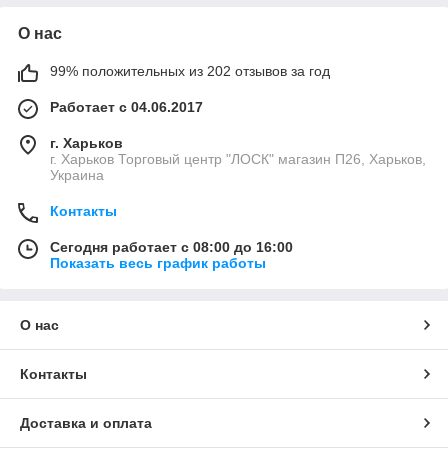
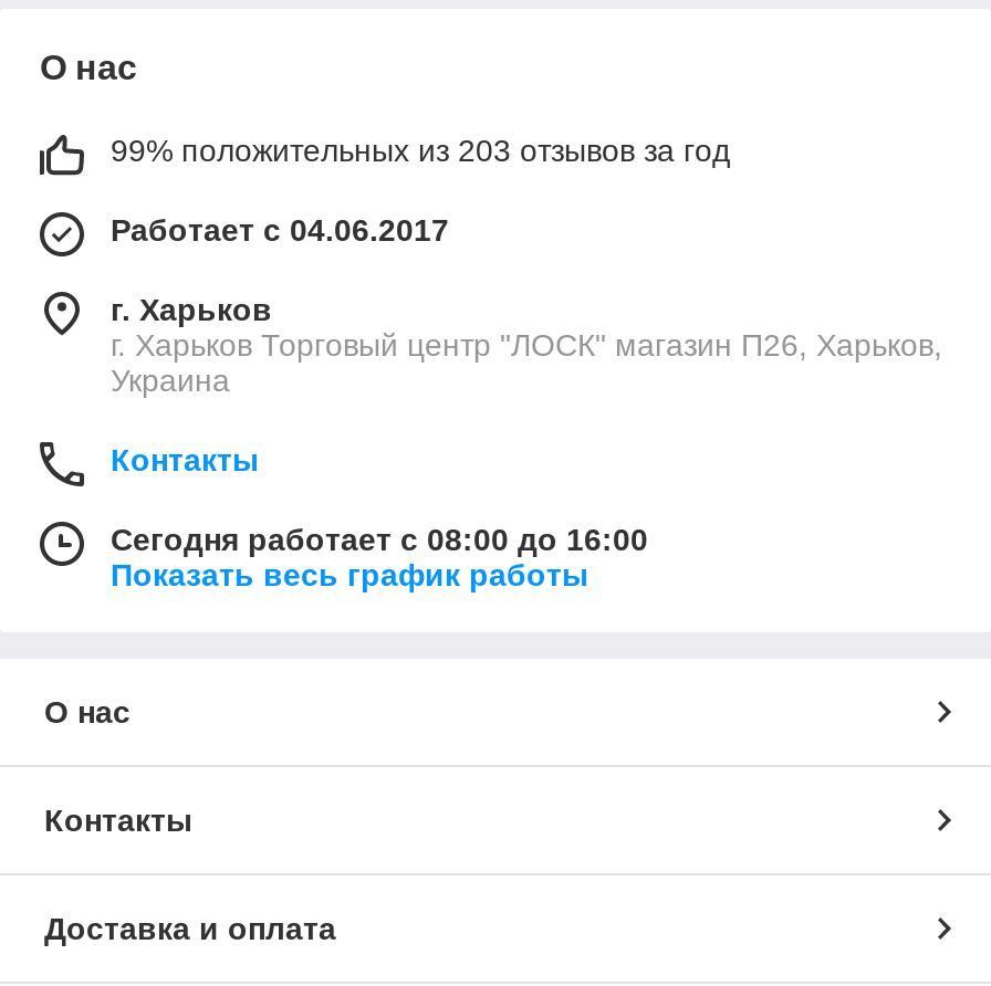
[50,63,330,79] 99% положительных из 202 отзывов за год -> [111,132,730,168] 99% положительных из 203 отзывов за год

